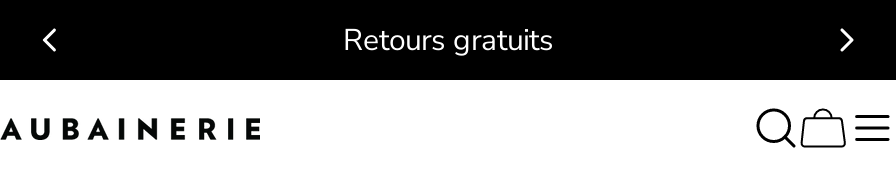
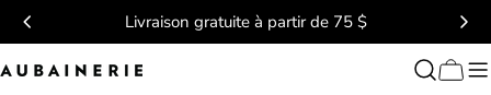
[343,20,553,60] Retours gratuits -> [124,11,367,33] Livraison gratuite à partir de 75 $

